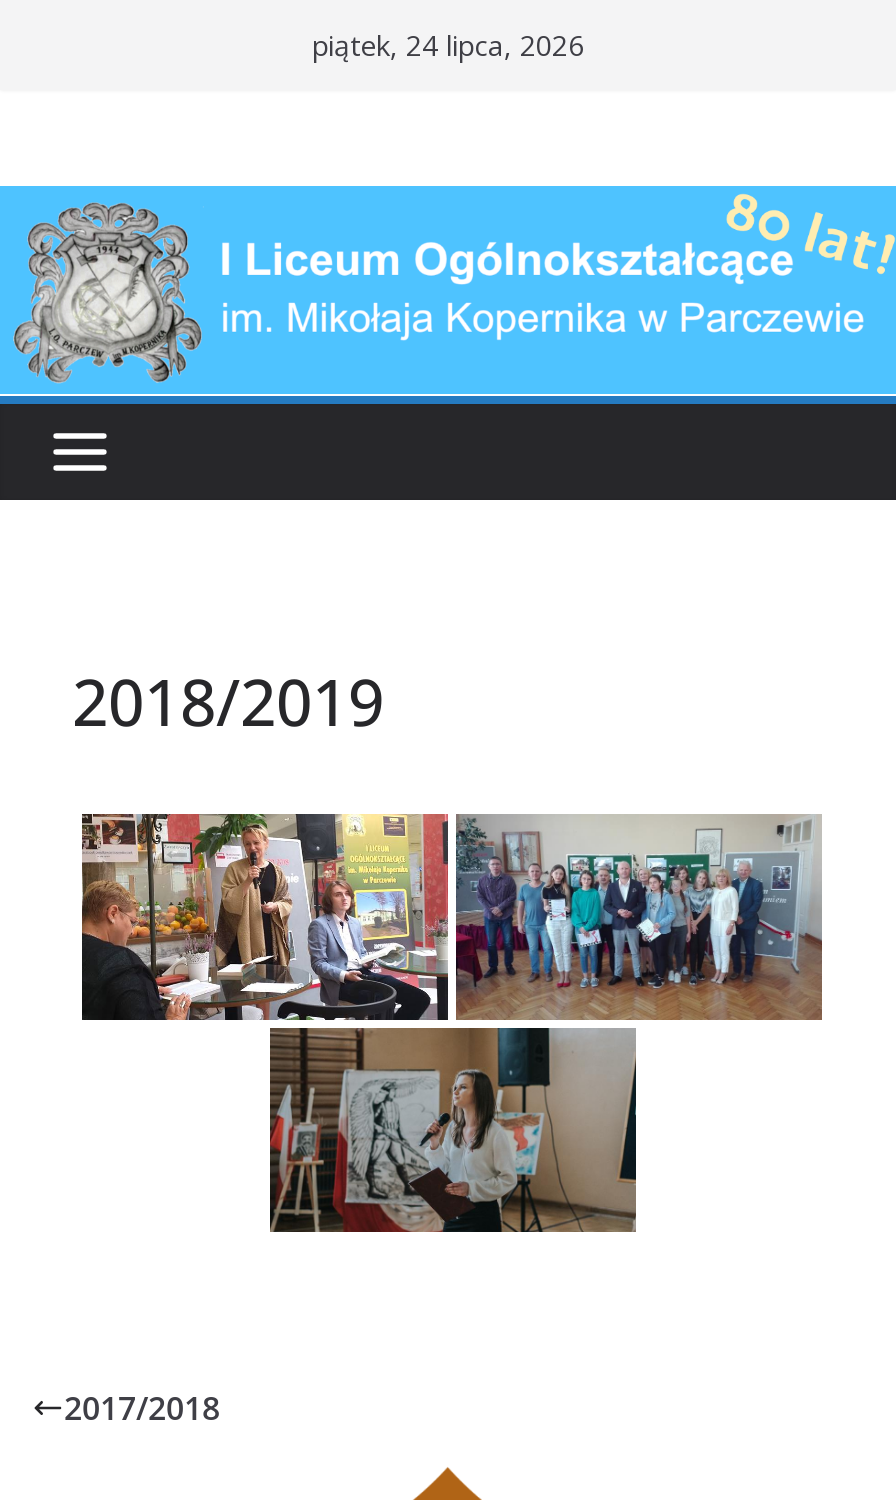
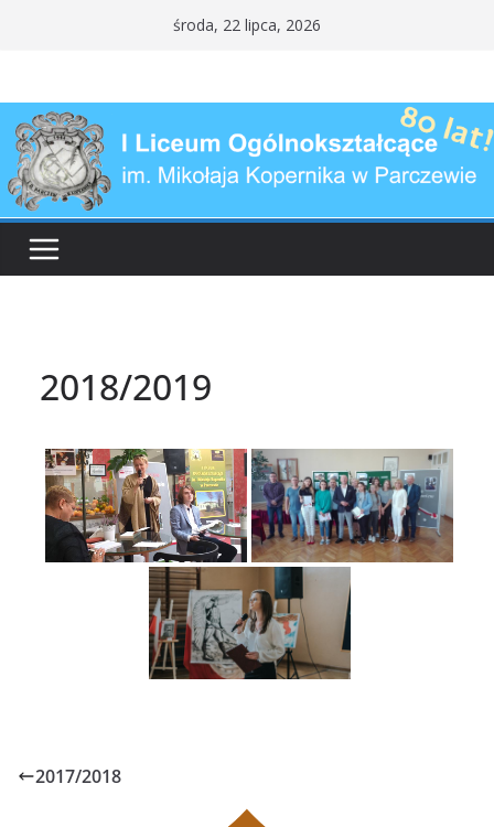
[312,26,584,64] piątek, 24 lipca, 2026 -> [173,14,321,35] środa, 22 lipca, 2026

